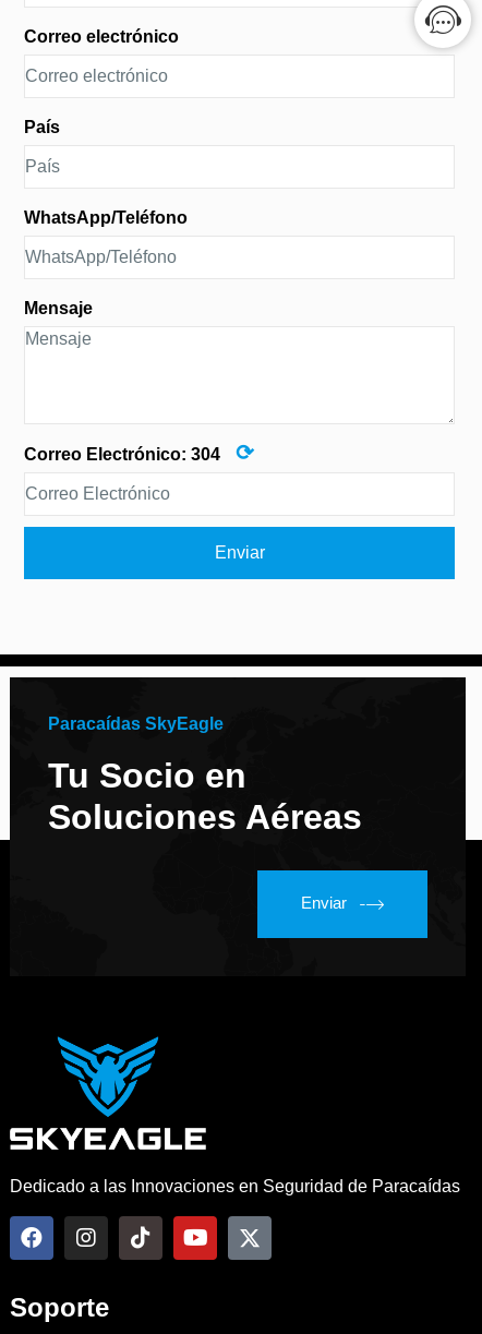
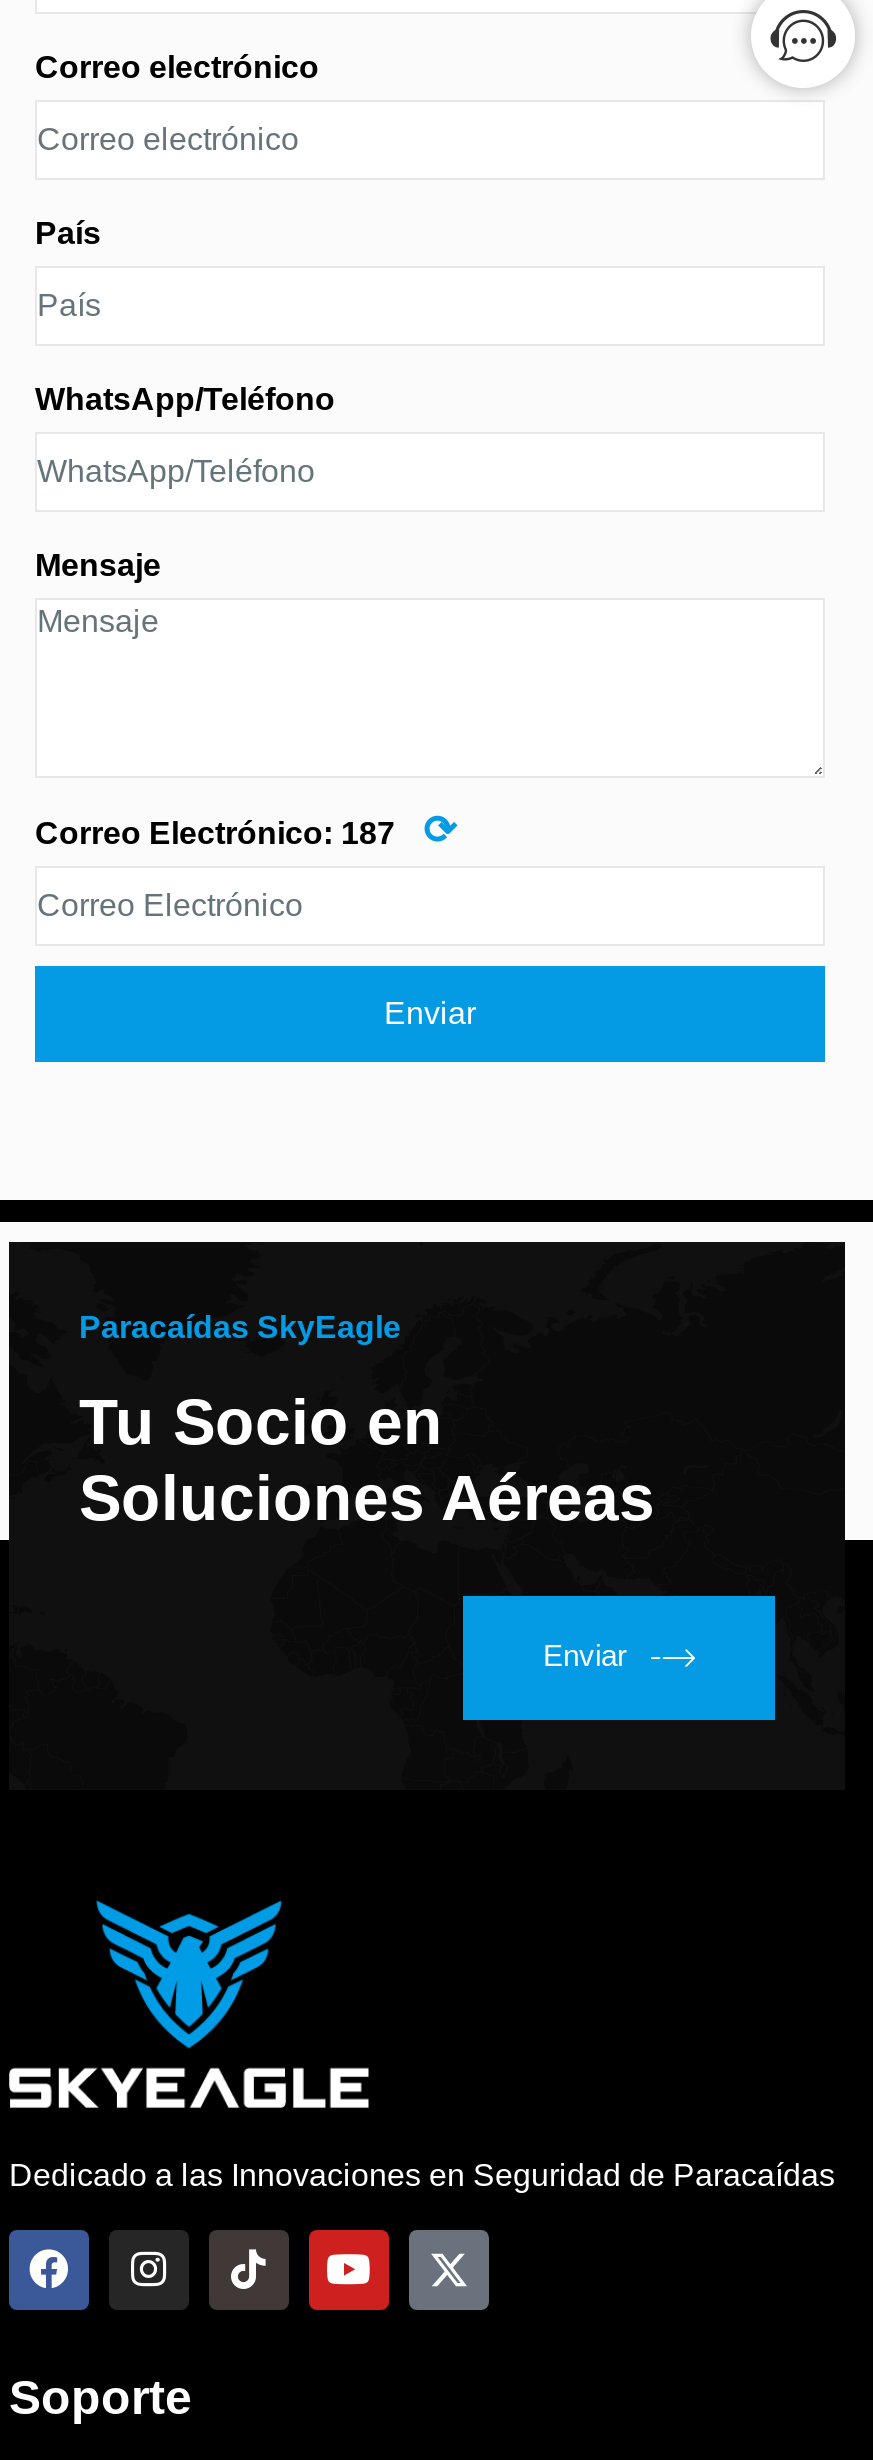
[24,444,220,463] Correo Electrónico: 304 -> [35,815,395,849] Correo Electrónico: 187

